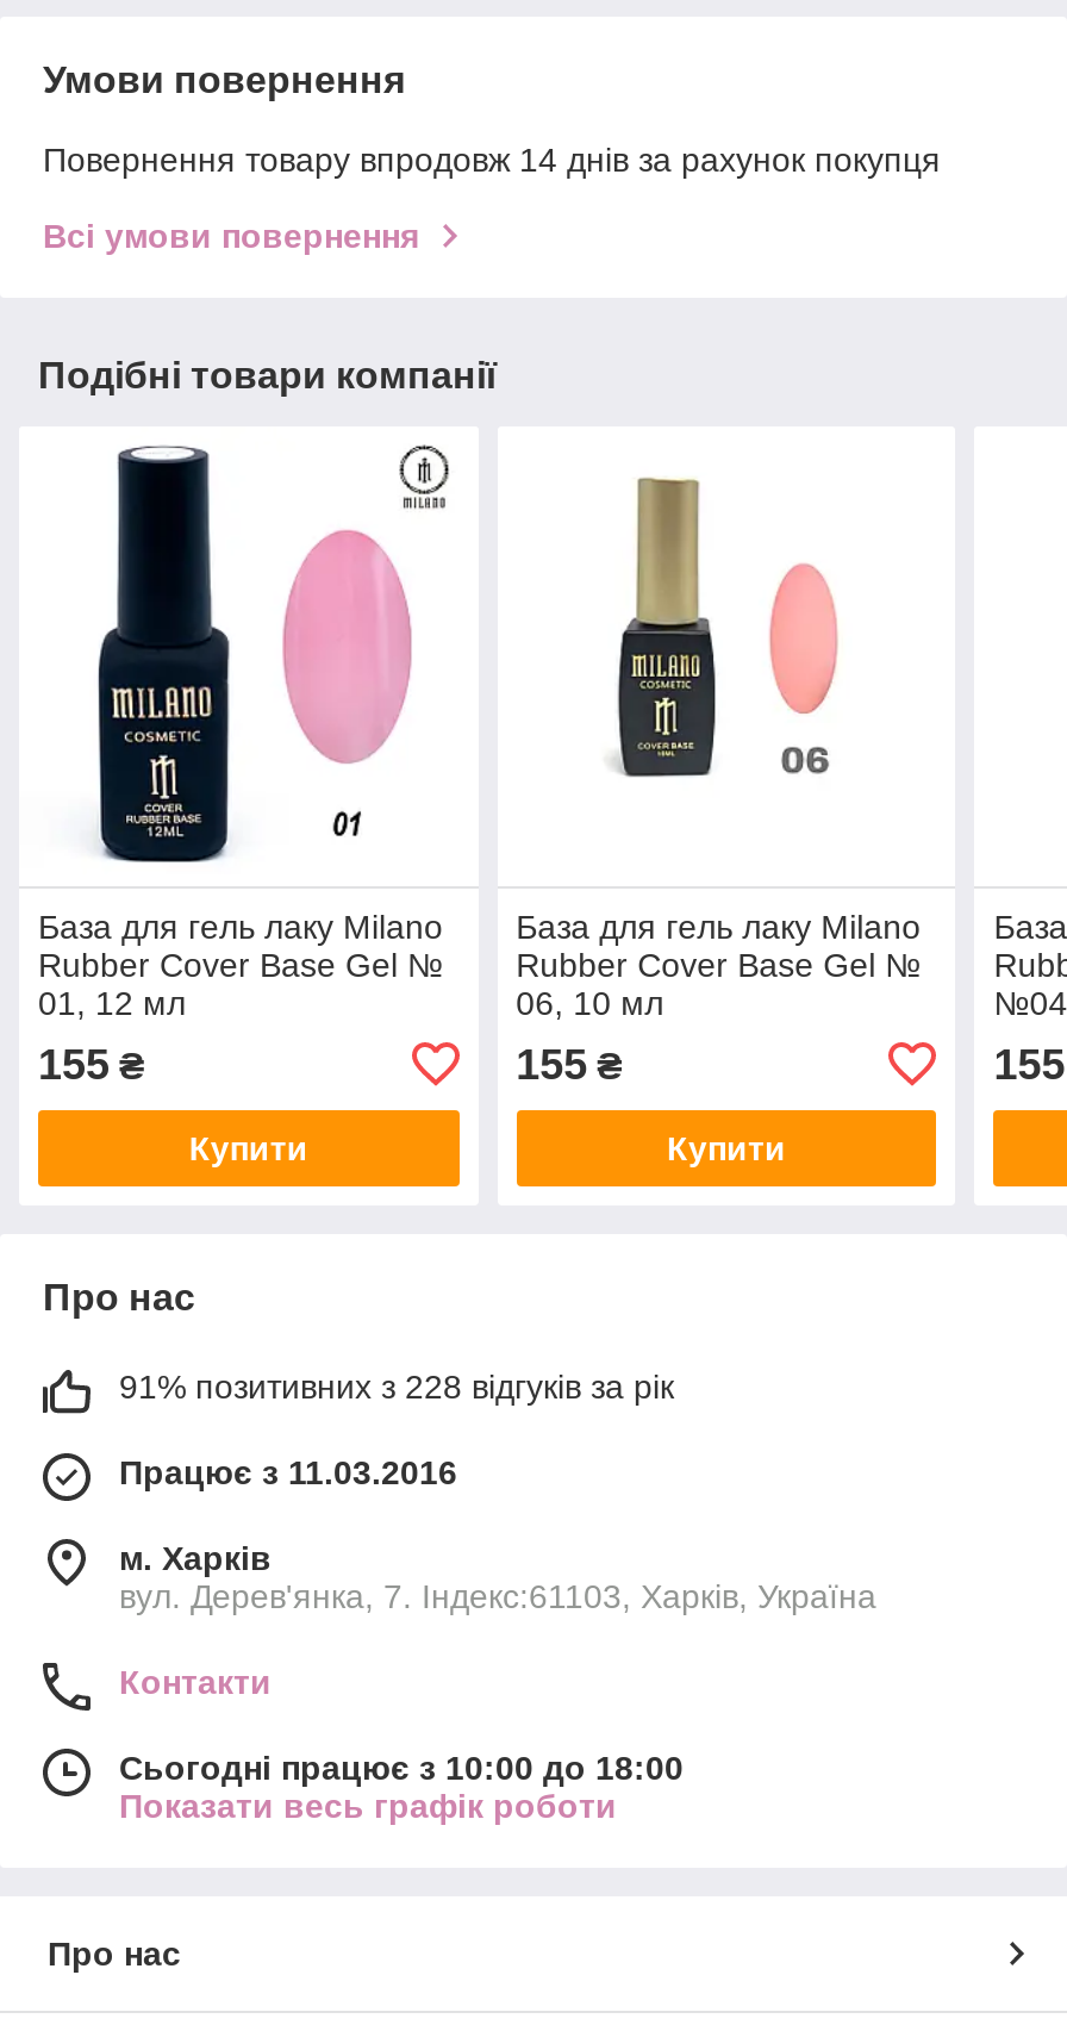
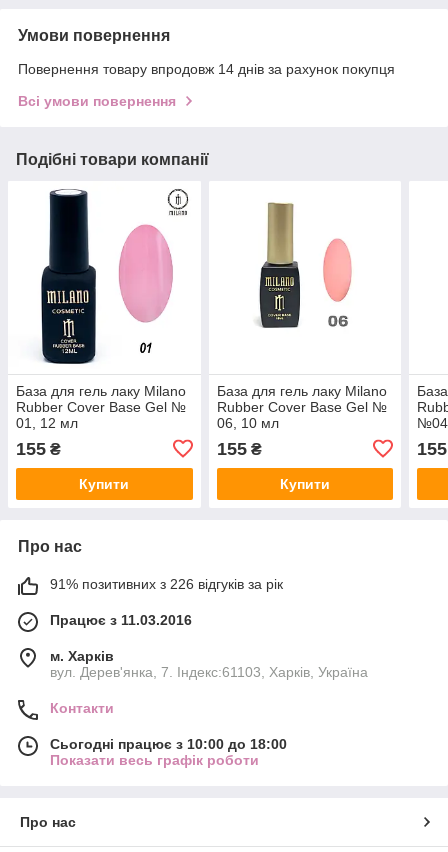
[119,1367,674,1405] 91% позитивних з 228 відгуків за рік -> [50,576,283,592] 91% позитивних з 226 відгуків за рік

